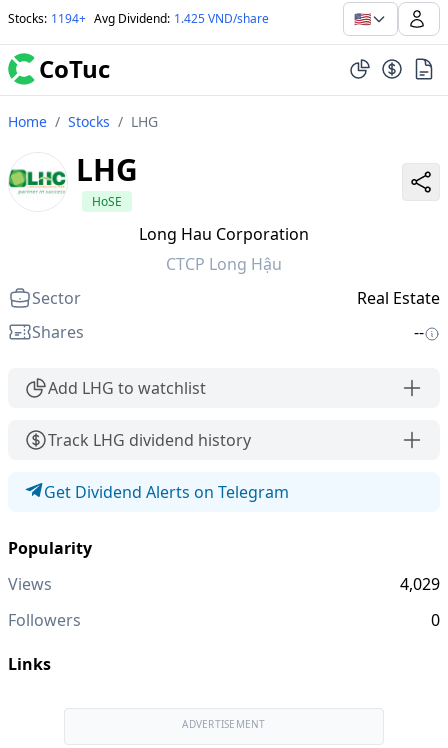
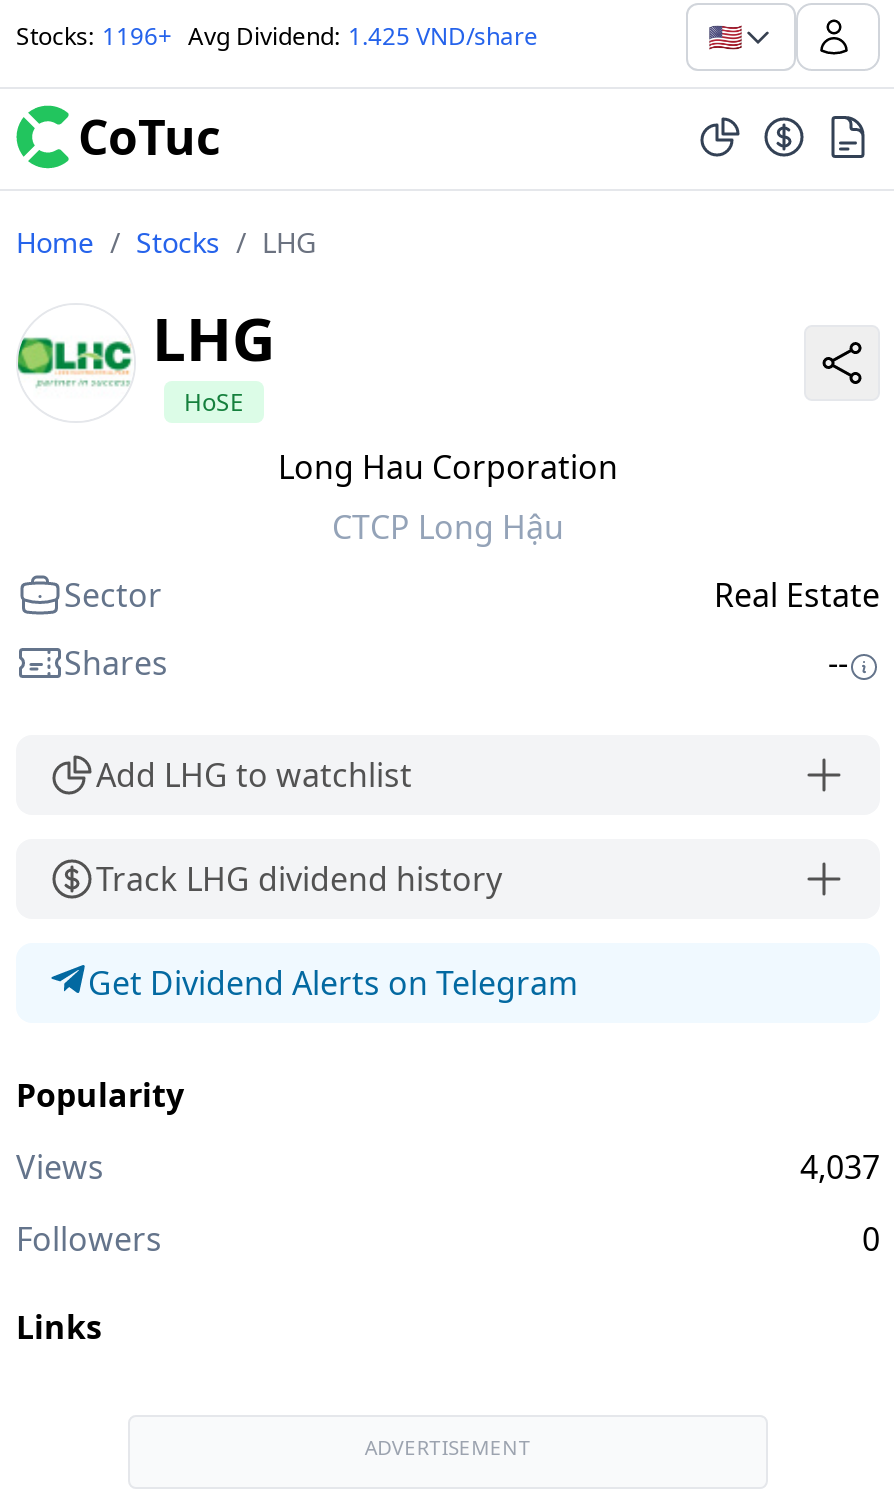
[8,10,269,27] Stocks: 1194+ Avg Dividend: 1.425 VND/share -> [16,19,538,53] Stocks: 1196+ Avg Dividend: 1.425 VND/share
[400,573,440,595] 4,029 -> [800,1145,880,1189] 4,037

